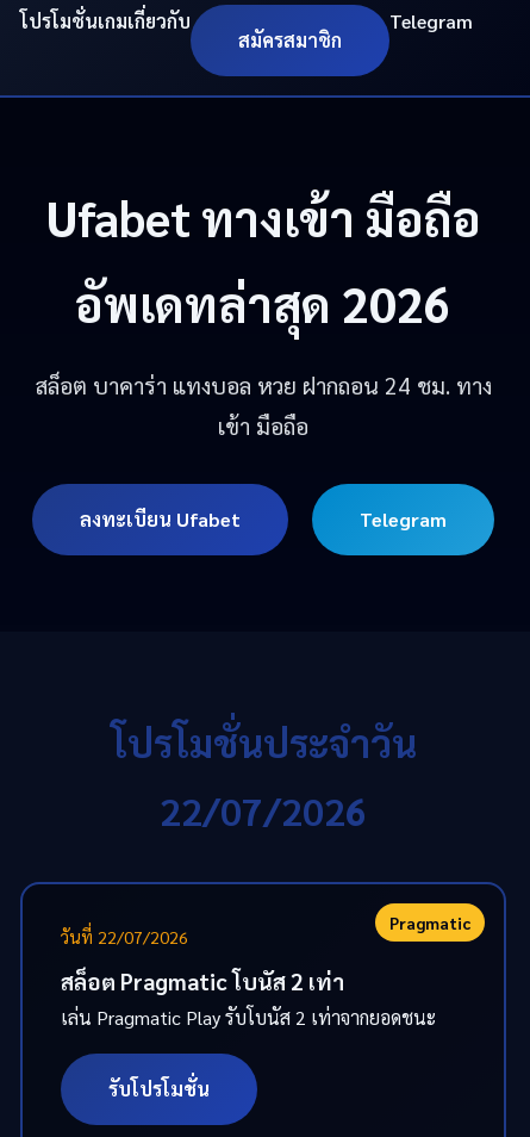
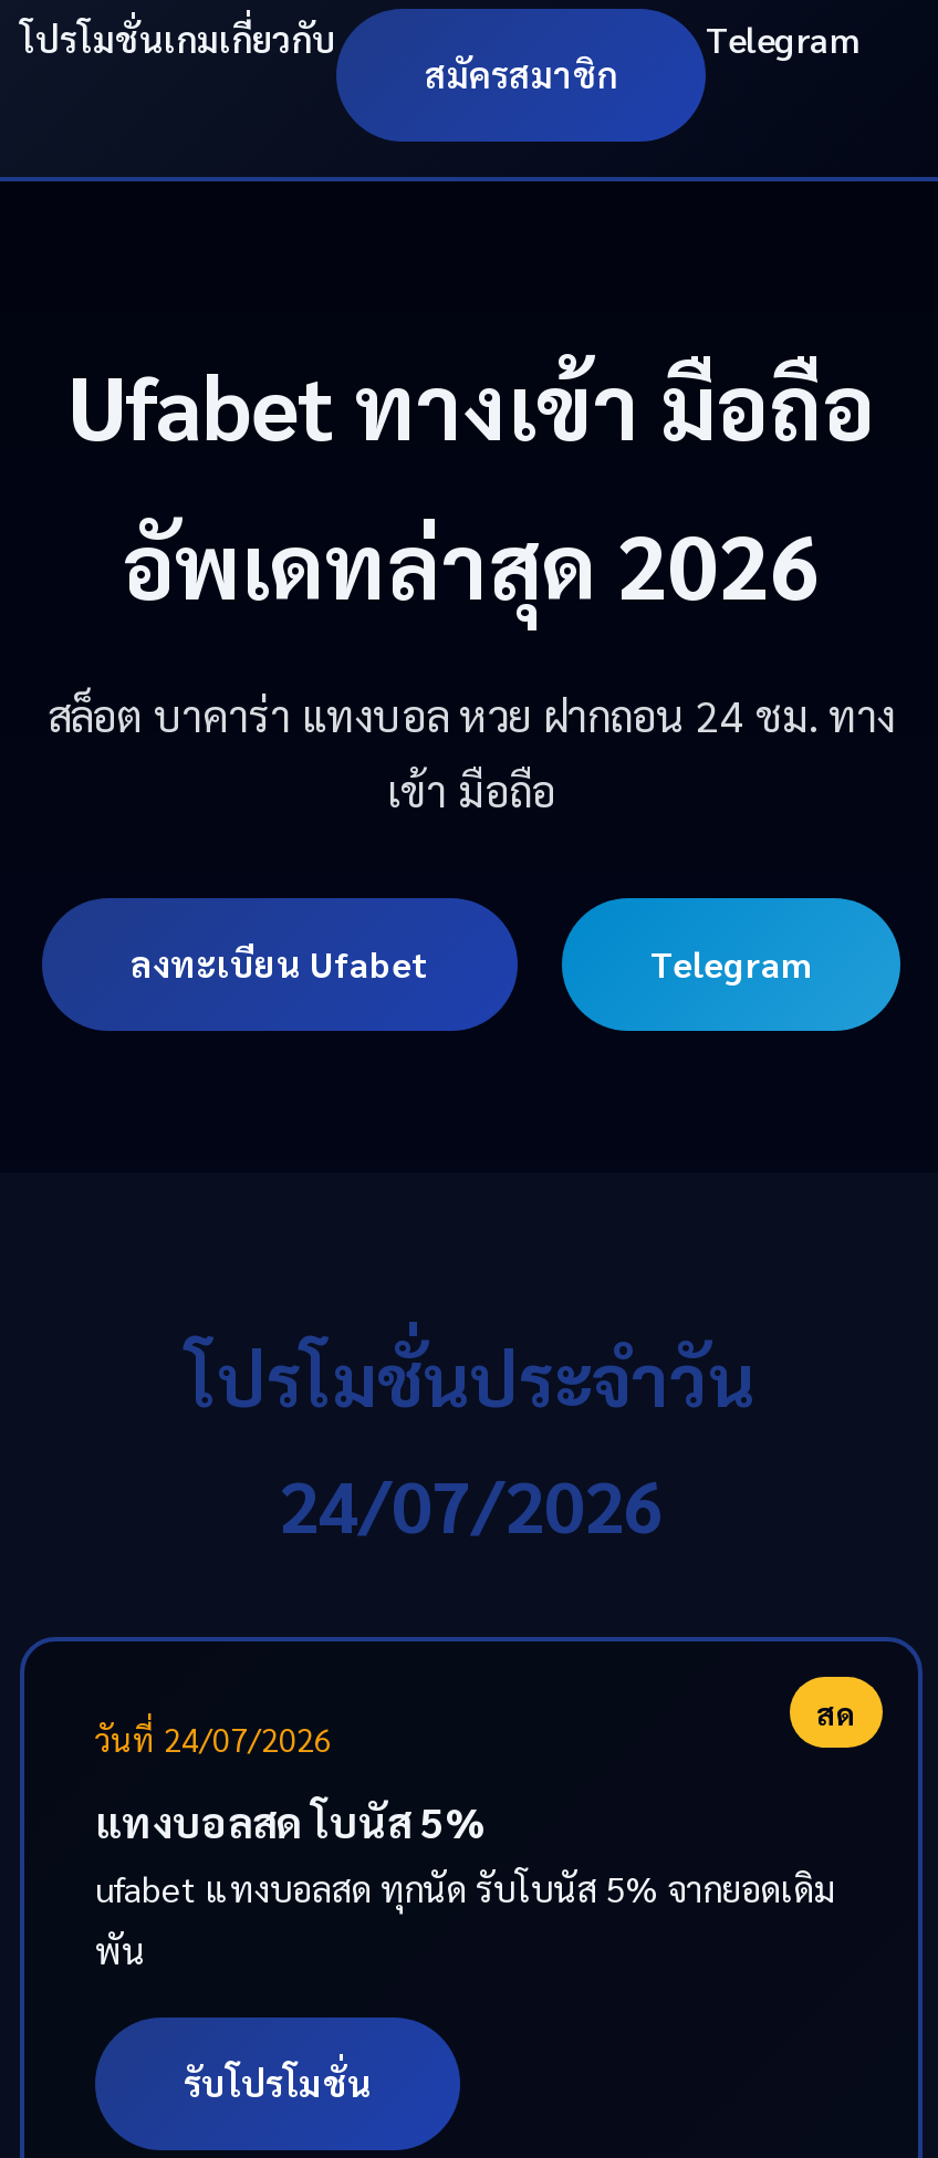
[160,785,367,834] 22/07/2026 -> [279,1458,664,1549] 24/07/2026
[61,912,470,947] Pragmatic | วันที่ 22/07/2026 -> [95,1692,856,1759] สด | วันที่ 24/07/2026
[61,967,436,1030] สล็อต Pragmatic โบนัส 2 เท่า | เล่น Pragmatic Play รับโบนัส 2 เท่าจากยอดชนะ -> [95,1794,836,1973] แทงบอลสด โบนัส 5% | ufabet แทงบอลสด ทุกนัด รับโบนัส 5% จากยอดเดิม | พัน

